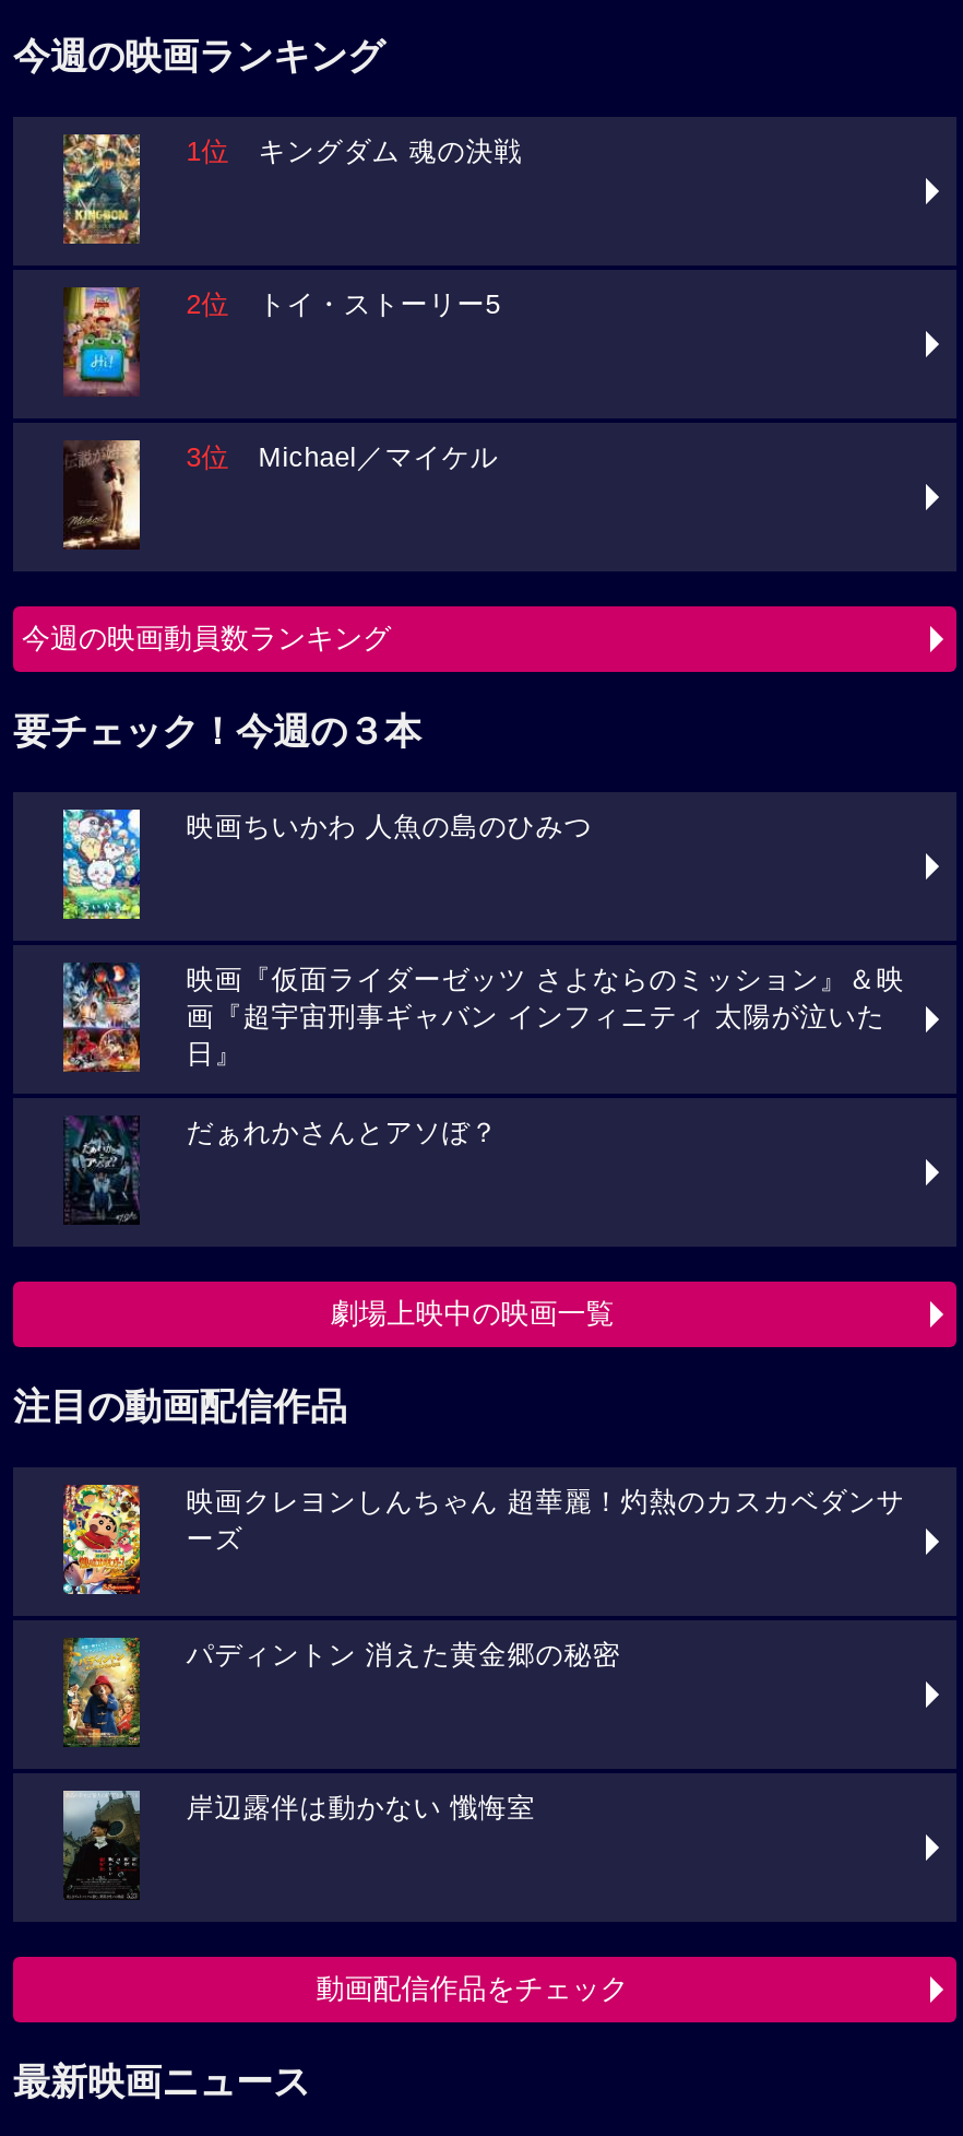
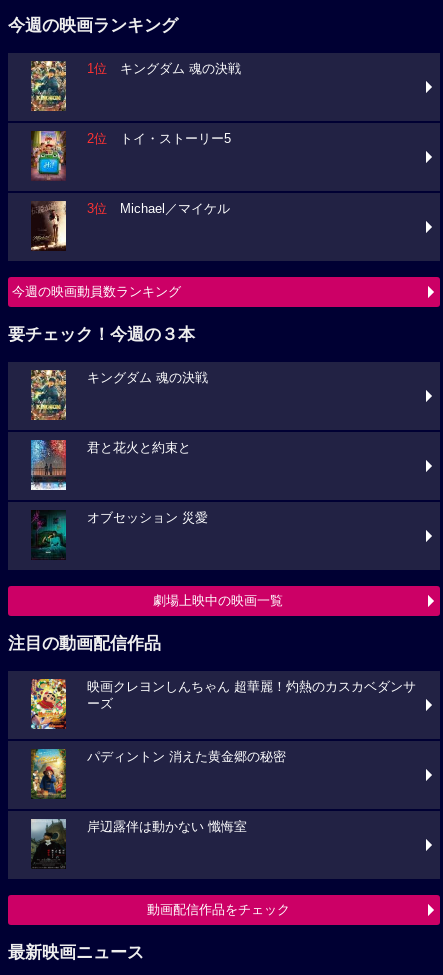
[61,807,592,921] [image] | 映画ちいかわ 人魚の島のひみつ -> [30,369,208,421] [image] | キングダム 魂の決戦
[61,963,905,1072] [image] | 映画『仮面ライダーゼッツ さよならのミッション』＆映 | 画『超宇宙刑事ギャバン インフィニティ 太陽が泣いた | 日』 -> [30,439,191,491] [image] | 君と花火と約束と
[66,1116,499,1220] [image] | だぁれかさんとアソぼ？ -> [31,510,208,557] [image] | オブセッション 災愛

